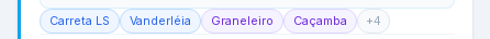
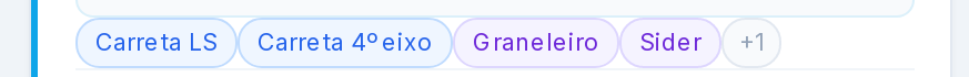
[130,15,191,29] Vanderléia -> [258,29,433,58] Carreta 4º eixo
[293,15,381,29] Caçamba | +4 -> [639,29,764,58] Sider | +1

